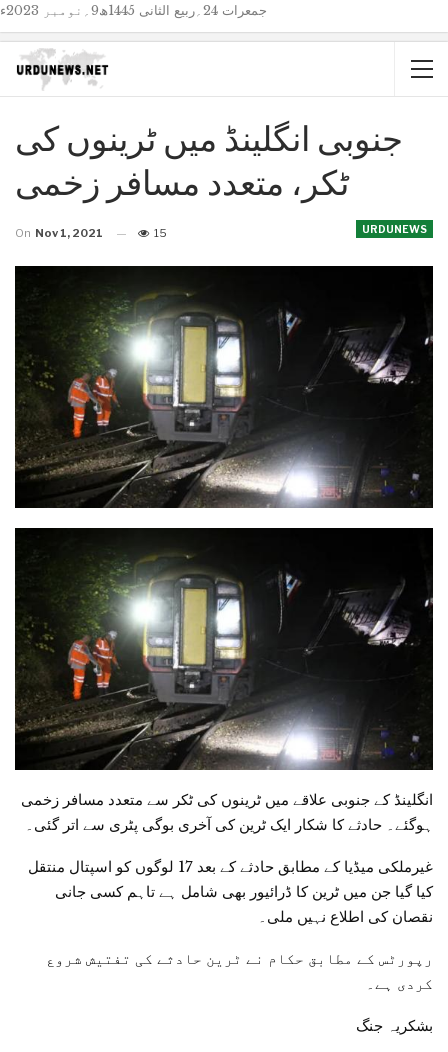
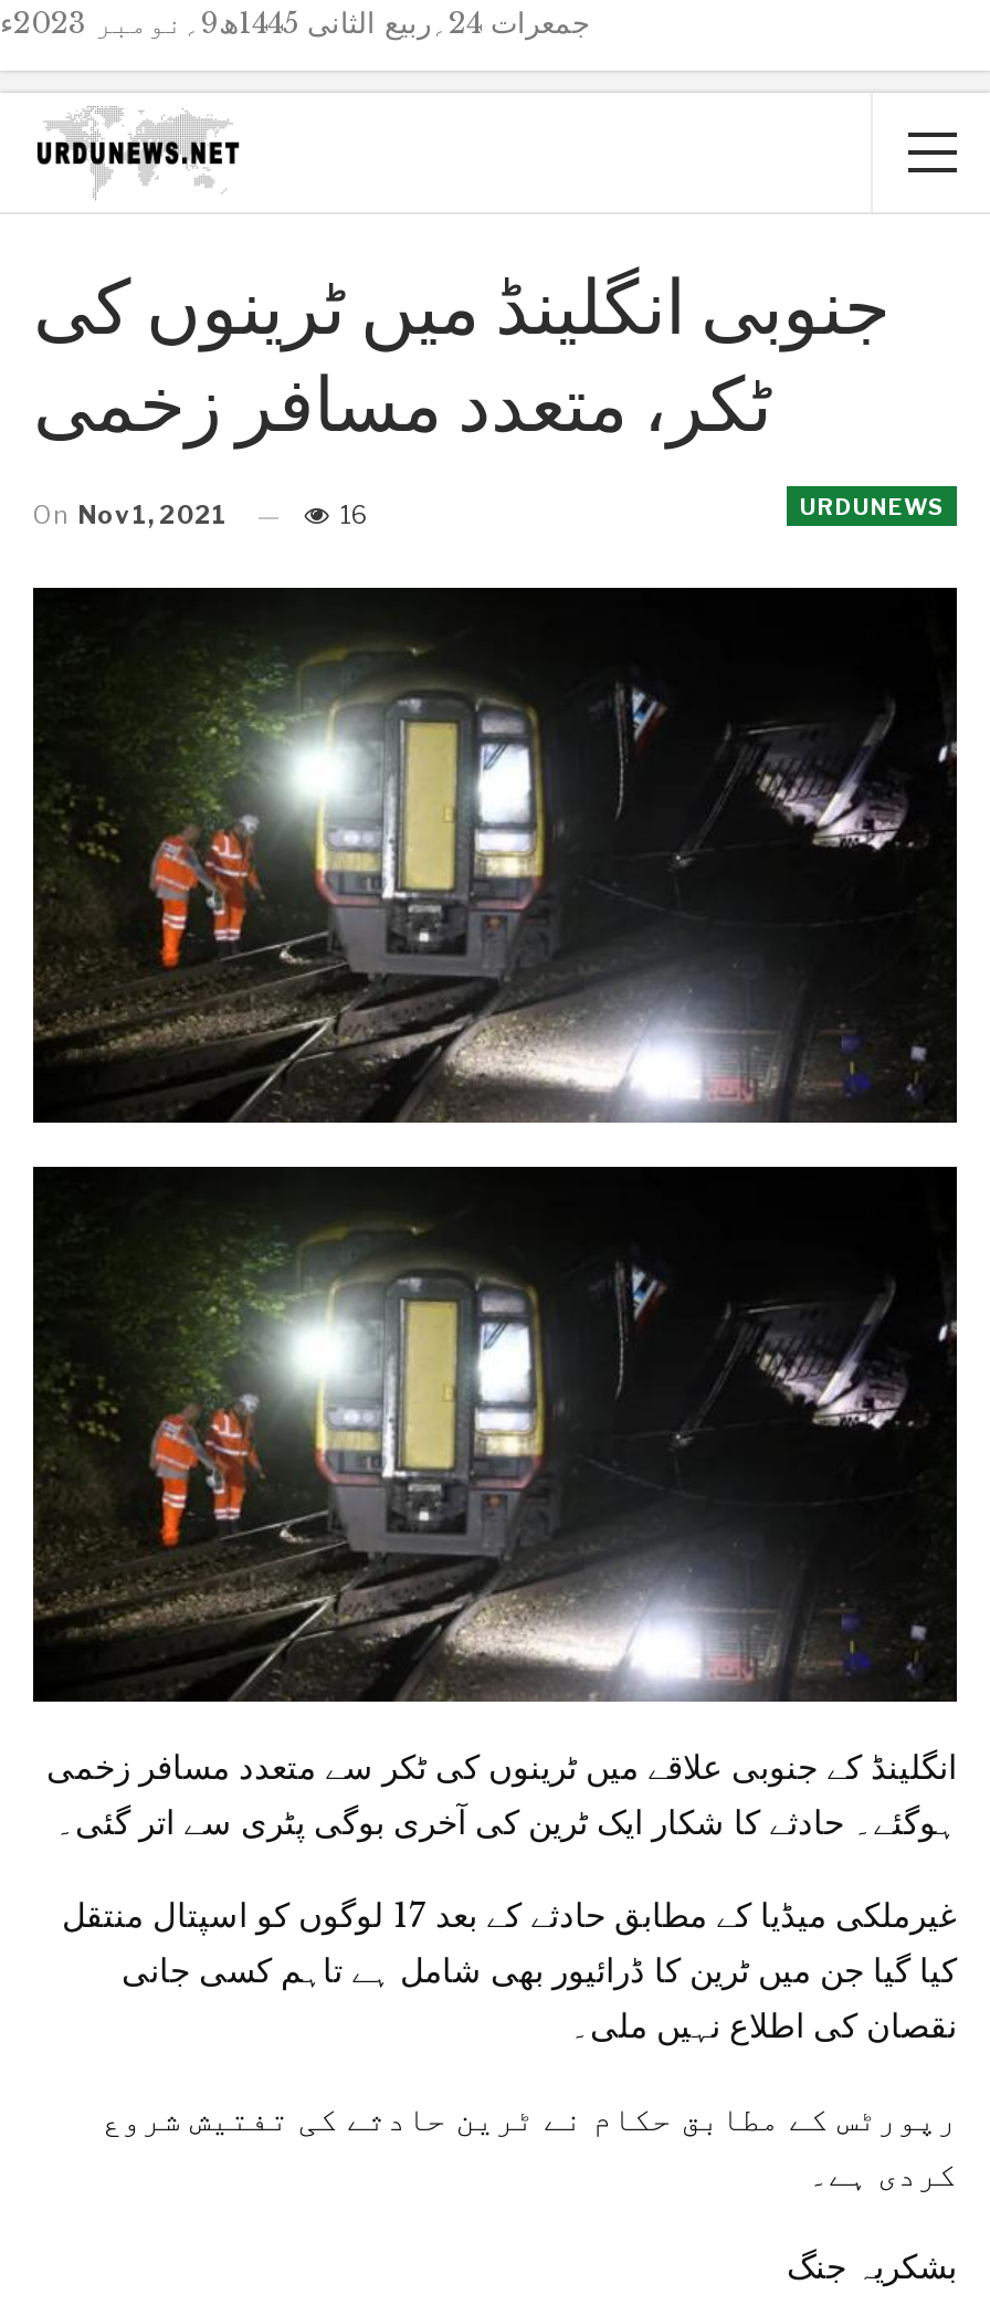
[152,226,167,240] 15 -> [336,499,369,530] 16

